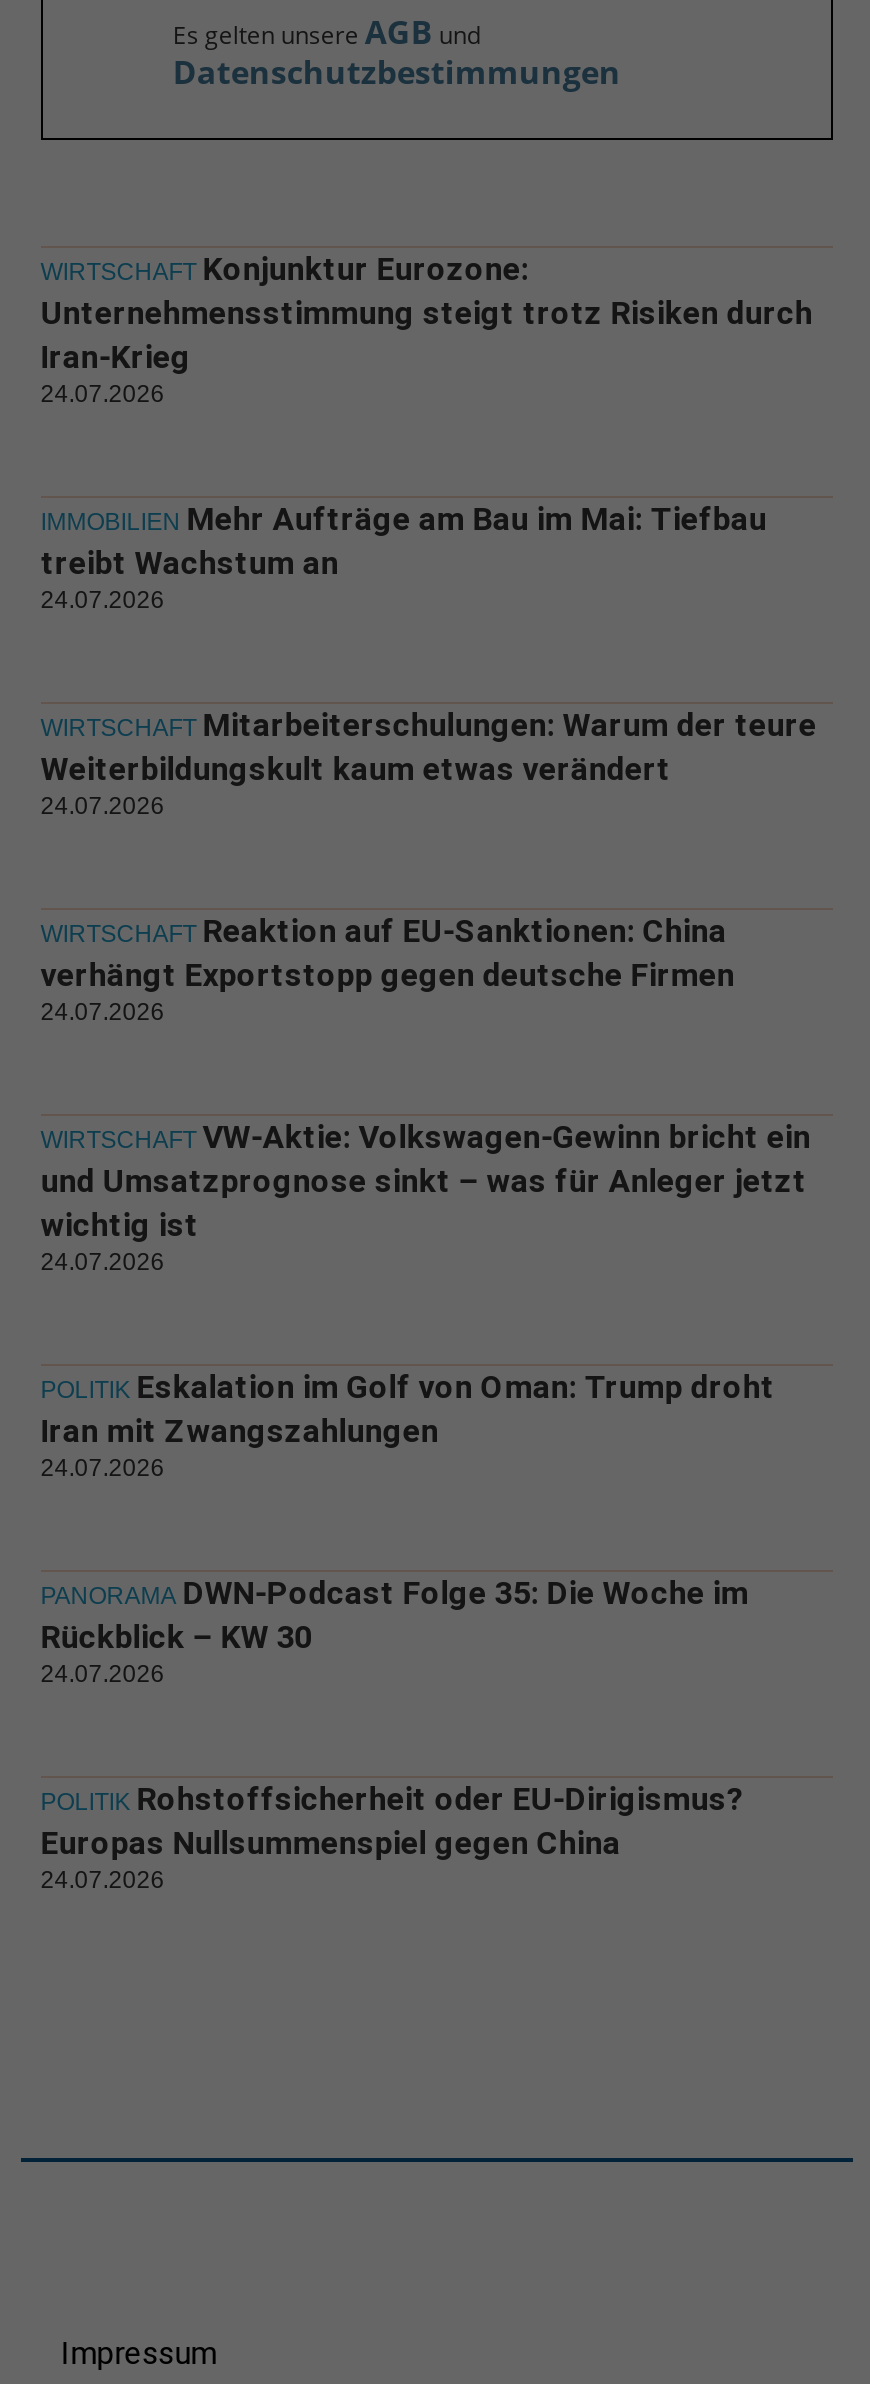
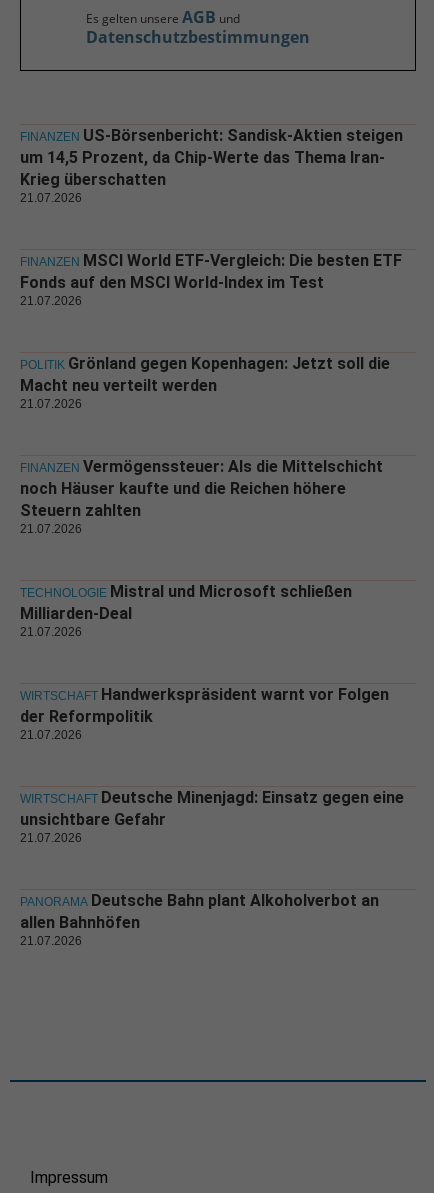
[40,250,812,408] WIRTSCHAFT Konjunktur Eurozone: | Unternehmensstimmung steigt trotz Risiken durch | Iran-Krieg | 24.07.2026 -> [20,126,403,205] FINANZEN US-Börsenbericht: Sandisk-Aktien steigen | um 14,5 Prozent, da Chip-Werte das Thema Iran- | Krieg überschatten | 21.07.2026
[40,500,766,614] IMMOBILIEN Mehr Aufträge am Bau im Mai: Tiefbau | treibt Wachstum an | 24.07.2026 -> [20,251,402,308] FINANZEN MSCI World ETF-Vergleich: Die besten ETF | Fonds auf den MSCI World-Index im Test | 21.07.2026
[40,706,816,820] WIRTSCHAFT Mitarbeiterschulungen: Warum der teure | Weiterbildungskult kaum etwas verändert | 24.07.2026 -> [20,354,390,411] POLITIK Grönland gegen Kopenhagen: Jetzt soll die | Macht neu verteilt werden | 21.07.2026
[40,912,734,1026] WIRTSCHAFT Reaktion auf EU-Sanktionen: China | verhängt Exportstopp gegen deutsche Firmen | 24.07.2026 -> [20,457,383,536] FINANZEN Vermögenssteuer: Als die Mittelschicht | noch Häuser kaufte und die Reichen höhere | Steuern zahlten | 21.07.2026
[40,1118,810,1276] WIRTSCHAFT VW-Aktie: Volkswagen-Gewinn bricht ein | und Umsatzprognose sinkt – was für Anleger jetzt | wichtig ist | 24.07.2026 -> [20,582,352,639] TECHNOLOGIE Mistral und Microsoft schließen | Milliarden-Deal | 21.07.2026
[40,1368,774,1482] POLITIK Eskalation im Golf von Oman: Trump droht | Iran mit Zwangszahlungen | 24.07.2026 -> [20,685,389,742] WIRTSCHAFT Handwerkspräsident warnt vor Folgen | der Reformpolitik | 21.07.2026
[40,1574,748,1688] PANORAMA DWN-Podcast Folge 35: Die Woche im | Rückblick – KW 30 | 24.07.2026 -> [20,788,404,845] WIRTSCHAFT Deutsche Minenjagd: Einsatz gegen eine | unsichtbare Gefahr | 21.07.2026
[40,1780,744,1894] POLITIK Rohstoffsicherheit oder EU-Dirigismus? | Europas Nullsummenspiel gegen China | 24.07.2026 -> [20,891,379,948] PANORAMA Deutsche Bahn plant Alkoholverbot an | allen Bahnhöfen | 21.07.2026

